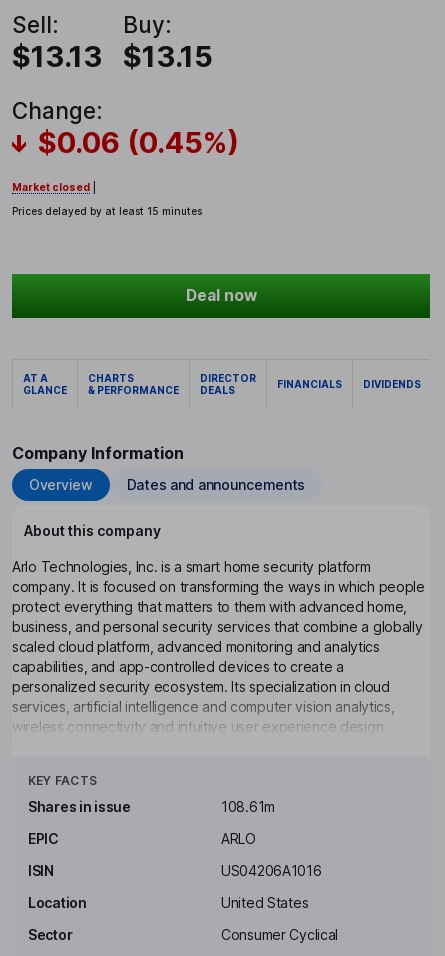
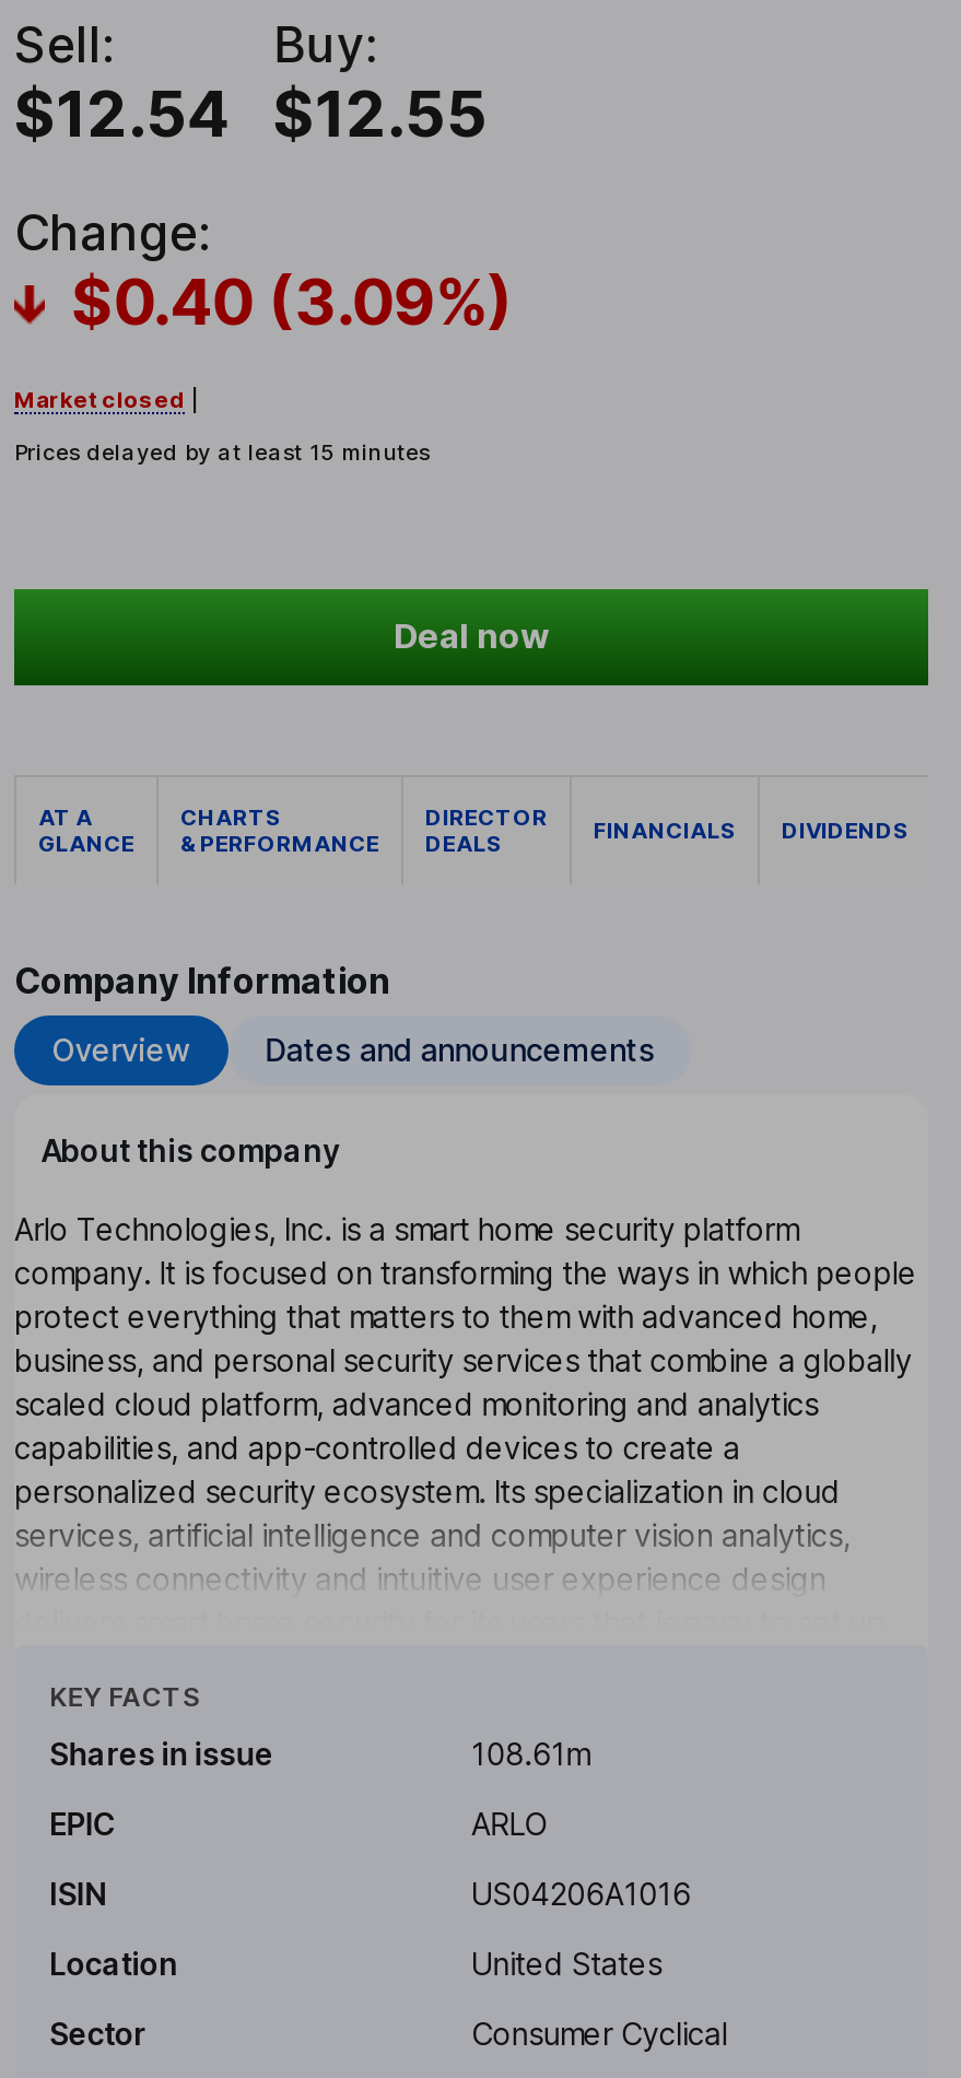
[12,39,103,74] $13.13 -> [14,75,228,152] $12.54
[123,39,213,74] $13.15 -> [273,75,487,152] $12.55
[38,125,239,160] $0.06 (0.45%) -> [72,264,513,340] $0.40 (3.09%)

